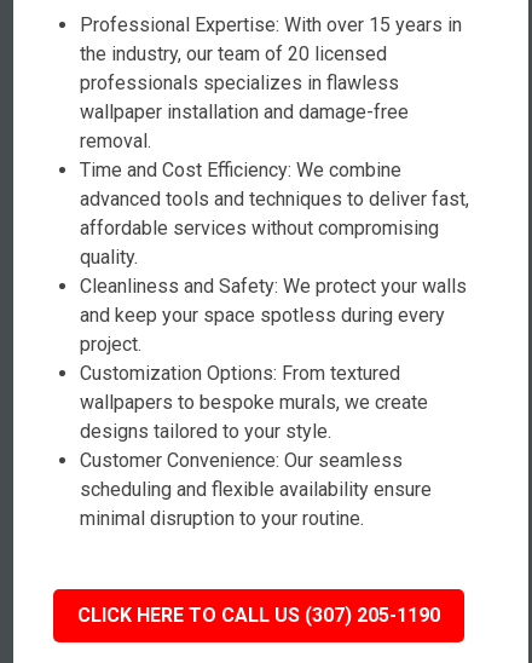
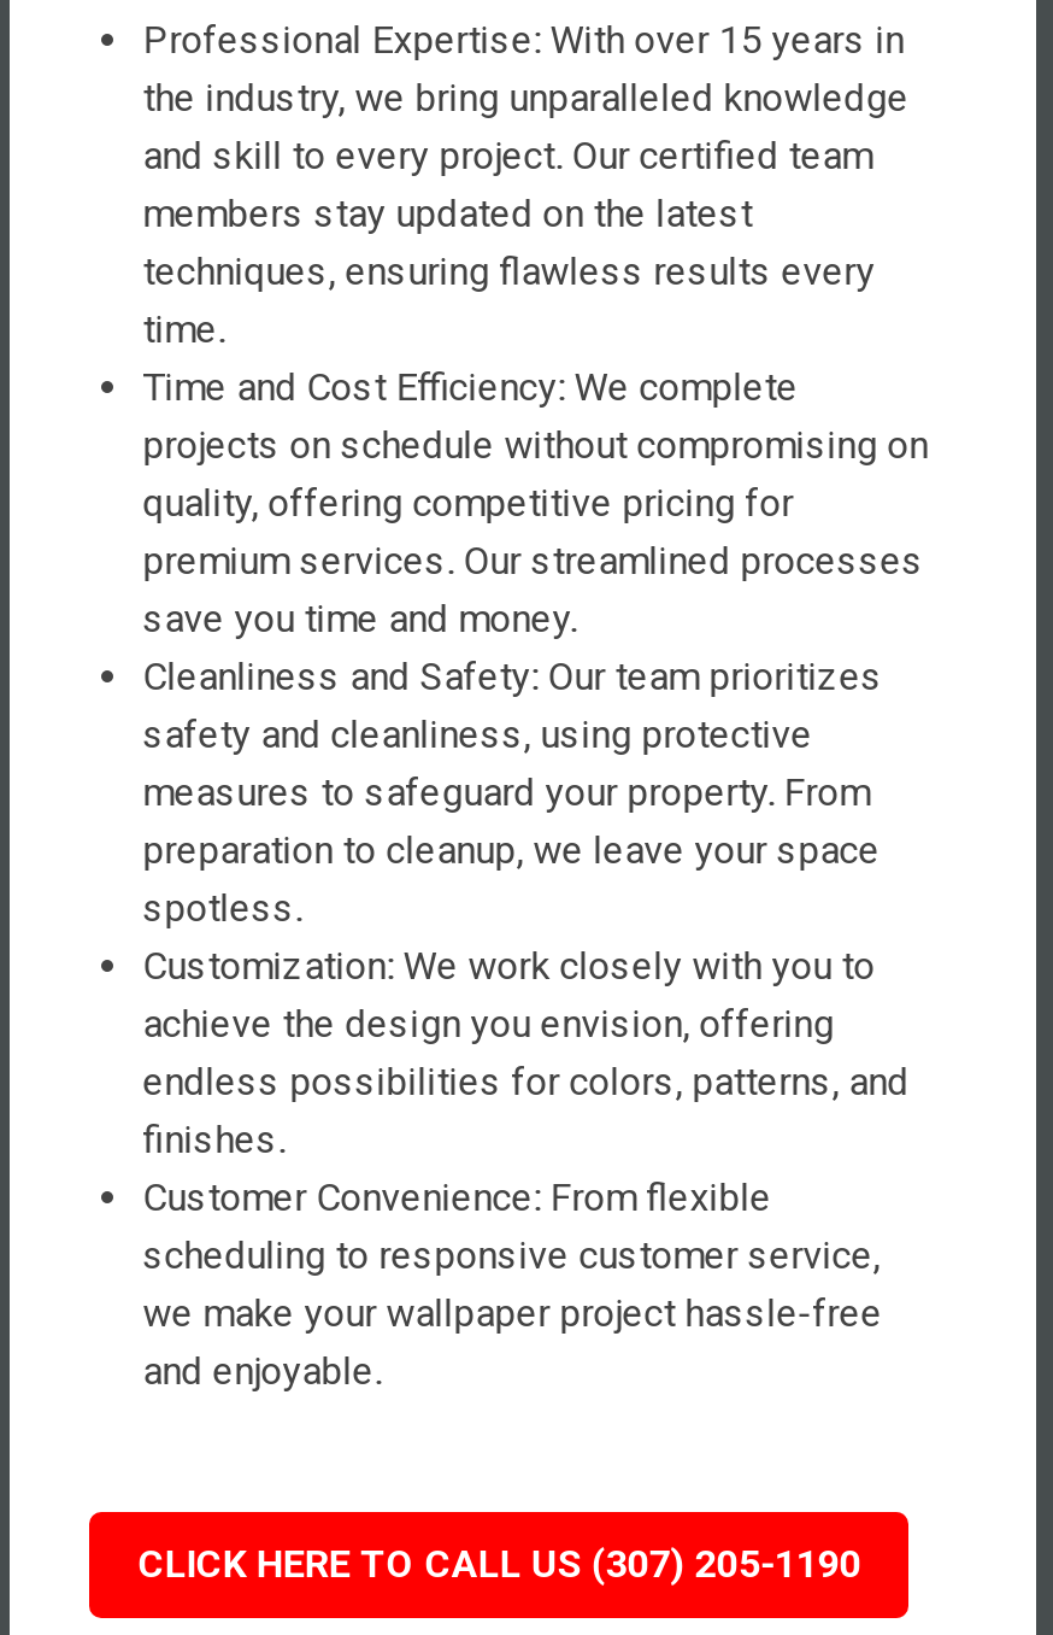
[80,42,469,530] the industry, our team of 20 licensed | professionals specializes in flawless | wallpaper installation and damage-free | removal. | Time and Cost Efficiency: We combine | advanced tools and techniques to deliver fast, | affordable services without compromising | quality. | Cleanliness and Safety: We protect your walls | and keep your space spotless during every | project. | Customization Options: From textured | wallpapers to bespoke murals, we create | designs tailored to your style. | Customer Convenience: Our seamless | scheduling and flexible availability ensure | minimal disruption to your routine. -> [143,75,928,1394] the industry, we bring unparalleled knowledge | and skill to every project. Our certified team | members stay updated on the latest | techniques, ensuring flawless results every | time. | Time and Cost Efficiency: We complete | projects on schedule without compromising on | quality, offering competitive pricing for | premium services. Our streamlined processes | save you time and money. | Cleanliness and Safety: Our team prioritizes | safety and cleanliness, using protective | measures to safeguard your property. From | preparation to cleanup, we leave your space | spotless. | Customization: We work closely with you to | achieve the design you envision, offering | endless possibilities for colors, patterns, and | finishes. | Customer Convenience: From flexible | scheduling to responsive customer service, | we make your wallpaper project hassle-free | and enjoyable.

